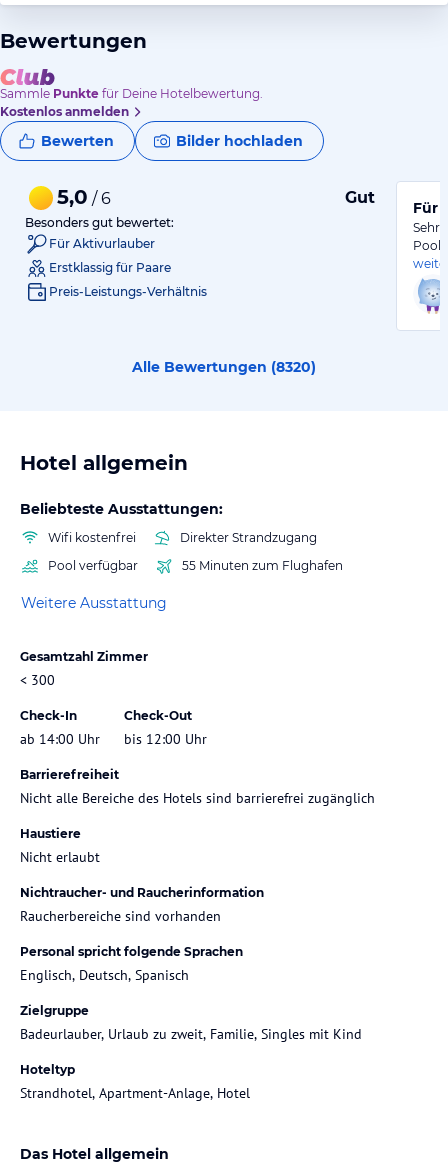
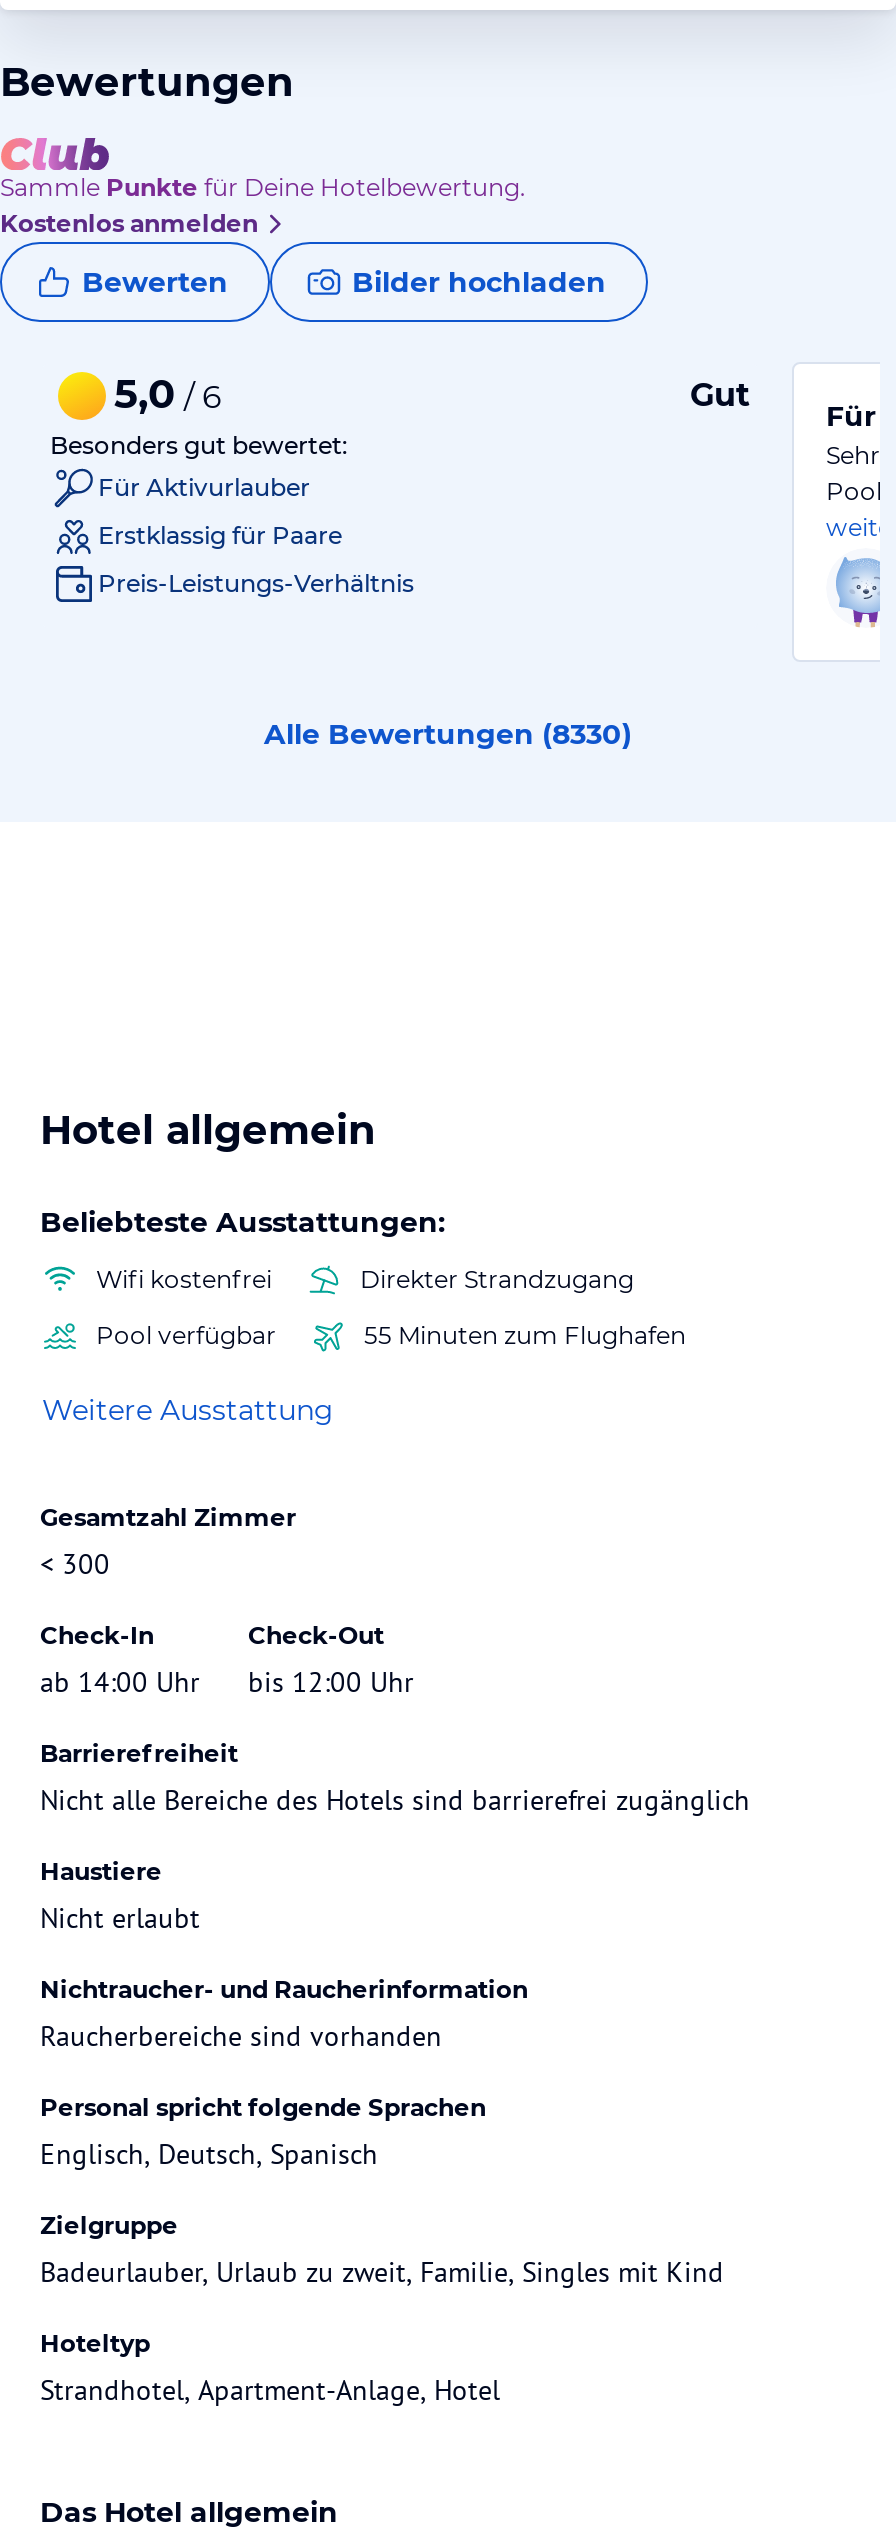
[132,358,316,376] Alle Bewertungen (8320) -> [264,715,632,751] Alle Bewertungen (8330)

